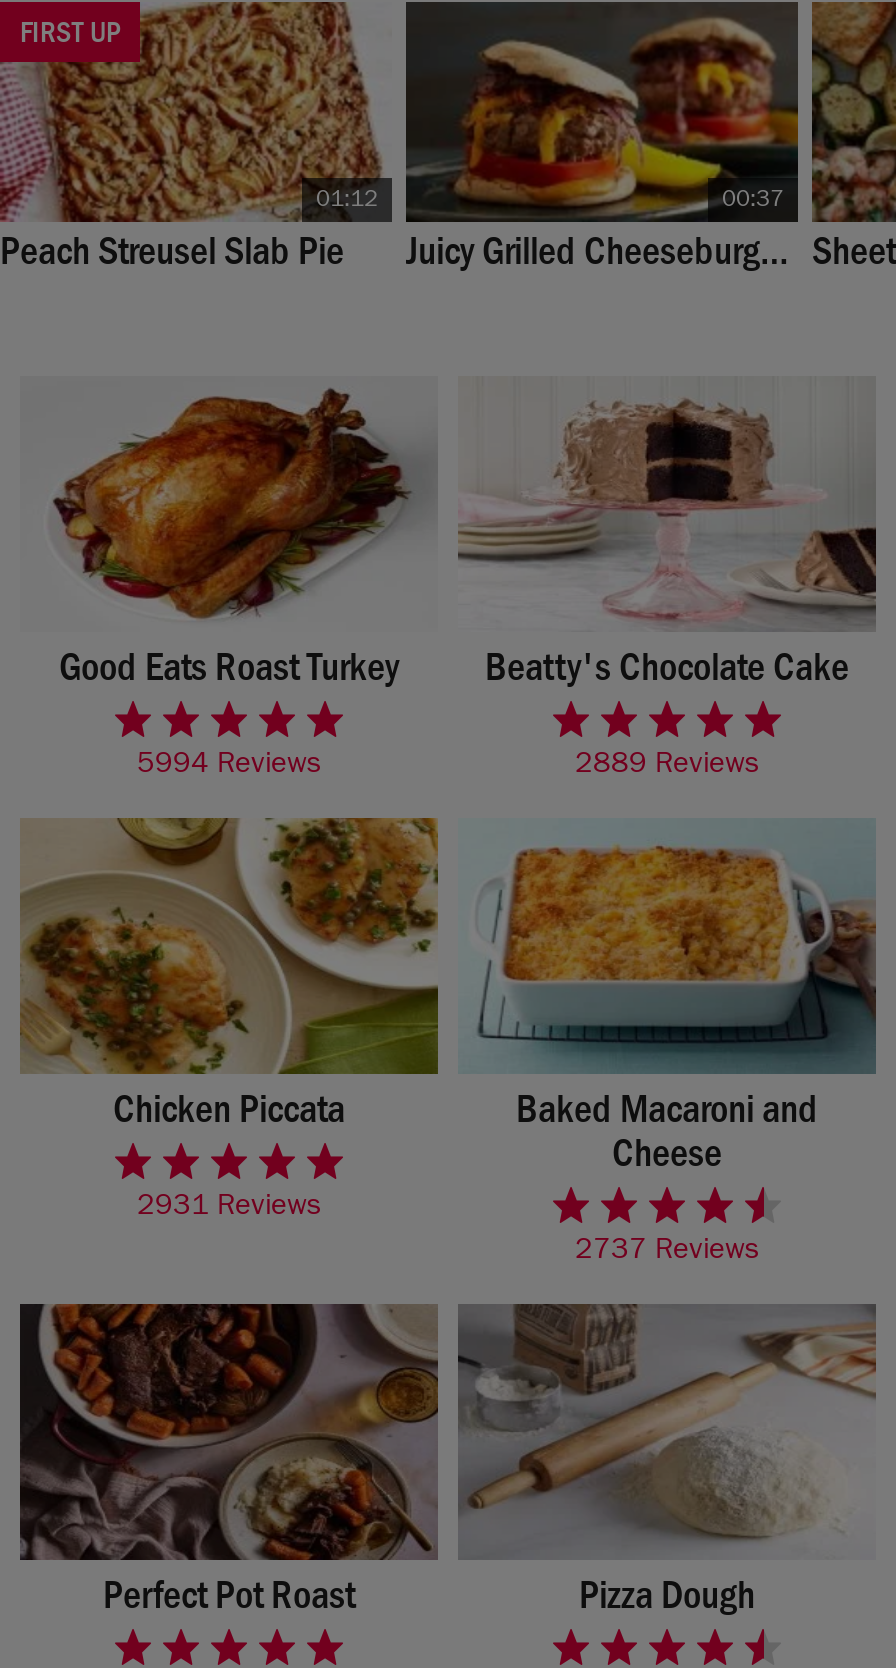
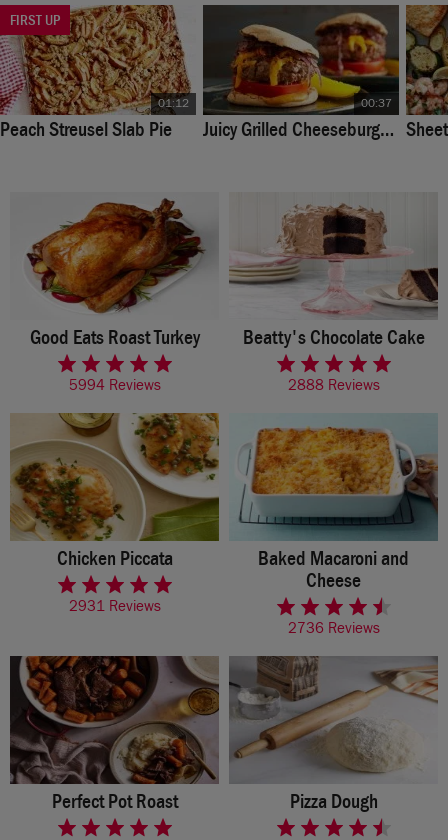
[575,752,759,782] 2889 Reviews -> [287,380,379,395] 2888 Reviews
[575,1238,759,1268] 2737 Reviews -> [287,623,379,638] 2736 Reviews

